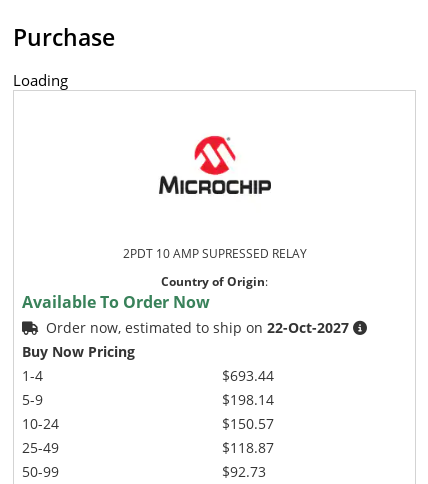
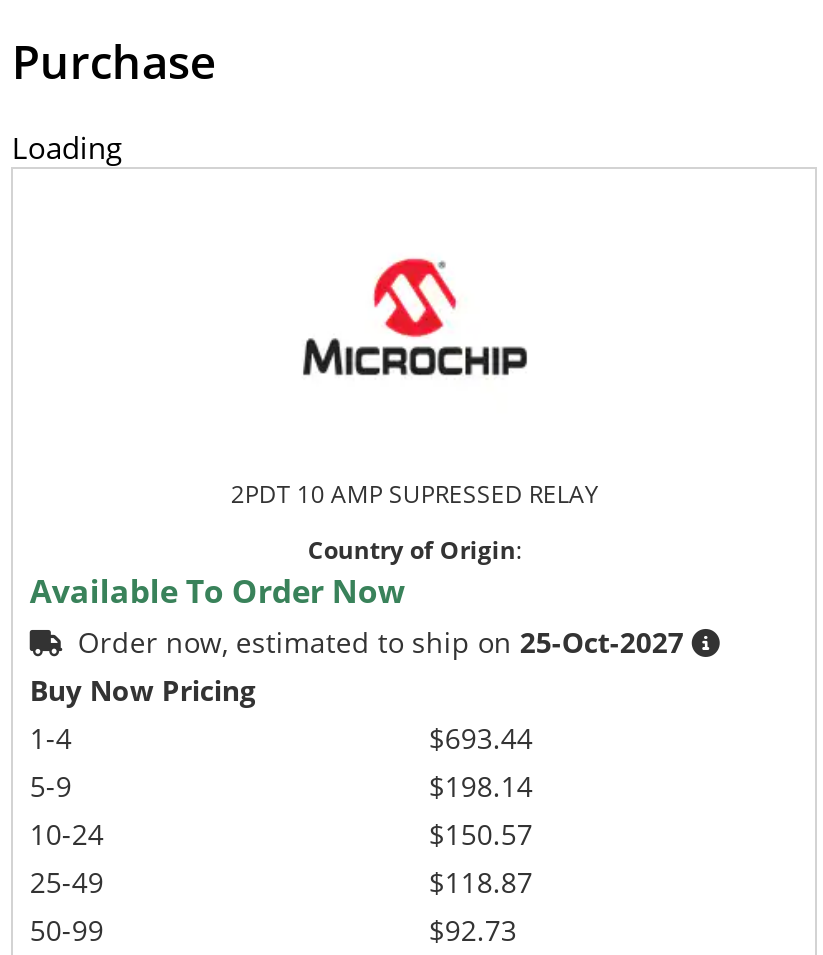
[46,318,349,337] Order now, estimated to ship on 22-Oct-2027 -> [78,622,684,660] Order now, estimated to ship on 25-Oct-2027

